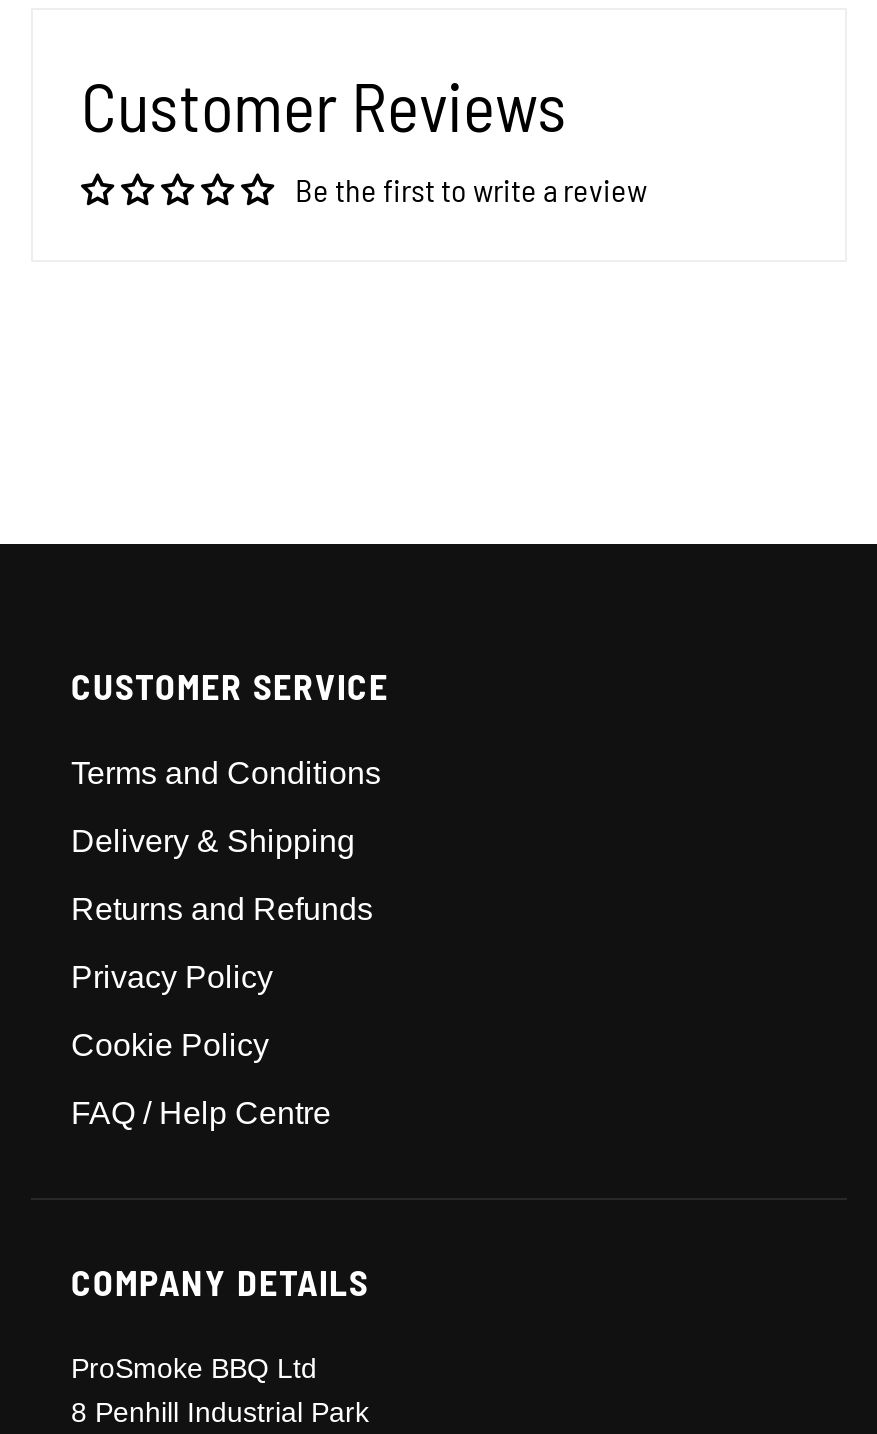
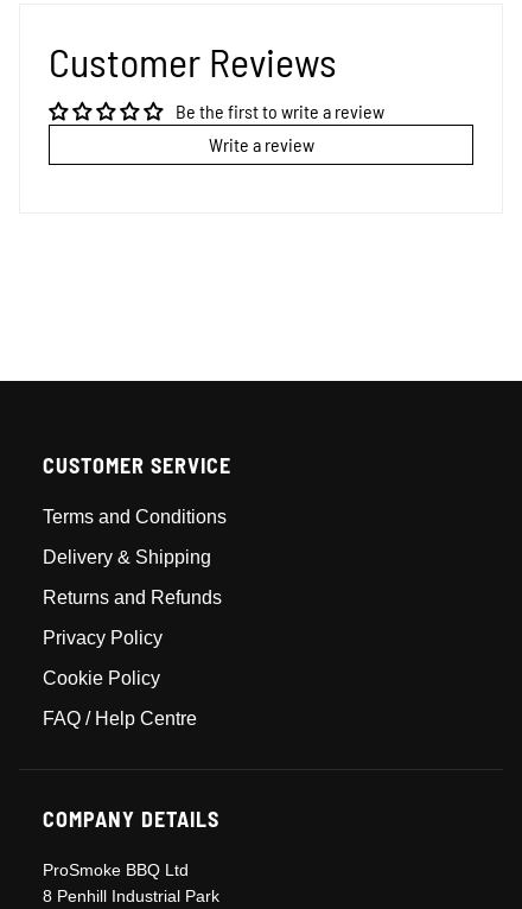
none -> [208,133,314,155] Write a review

